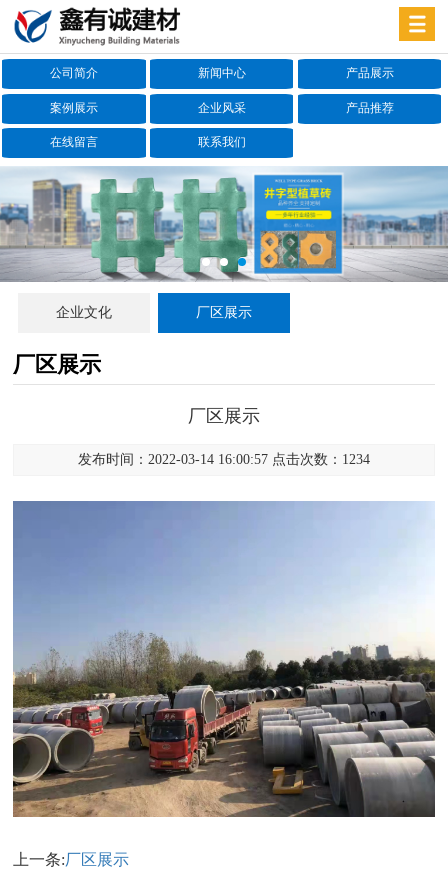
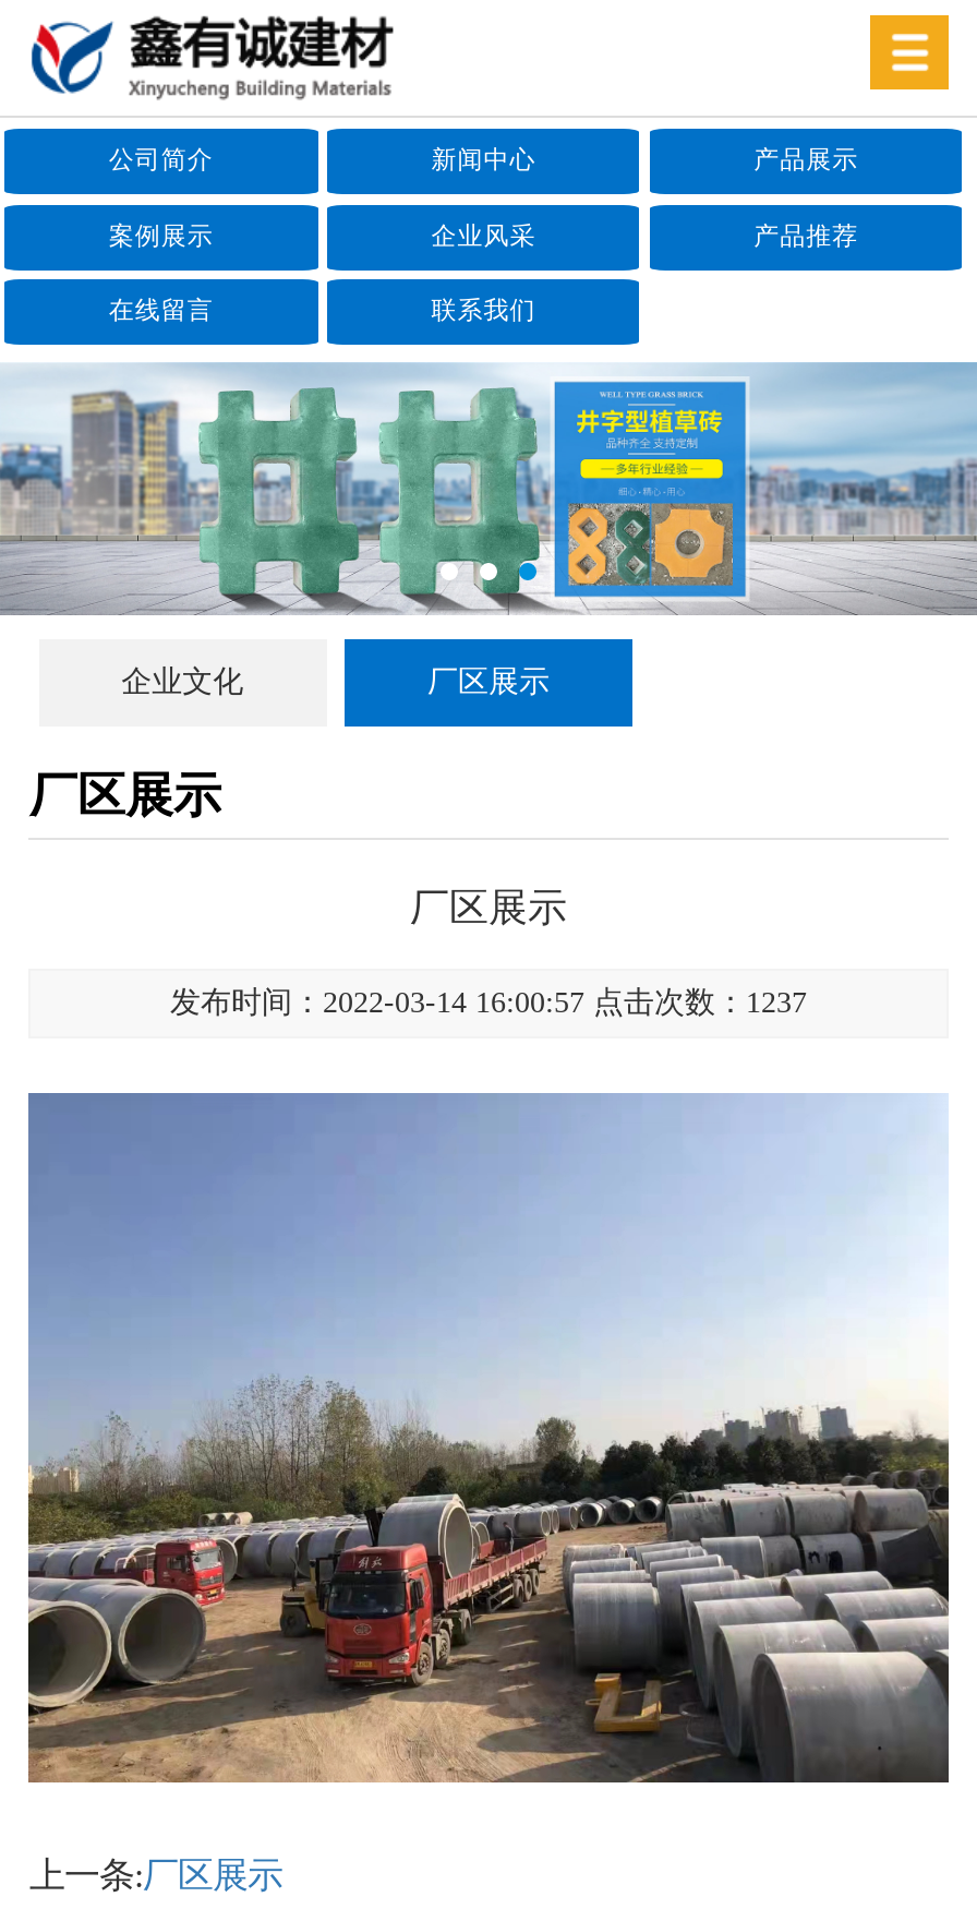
[78,452,370,467] 发布时间：2022-03-14 16:00:57 点击次数：1234 -> [170,987,807,1020] 发布时间：2022-03-14 16:00:57 点击次数：1237

